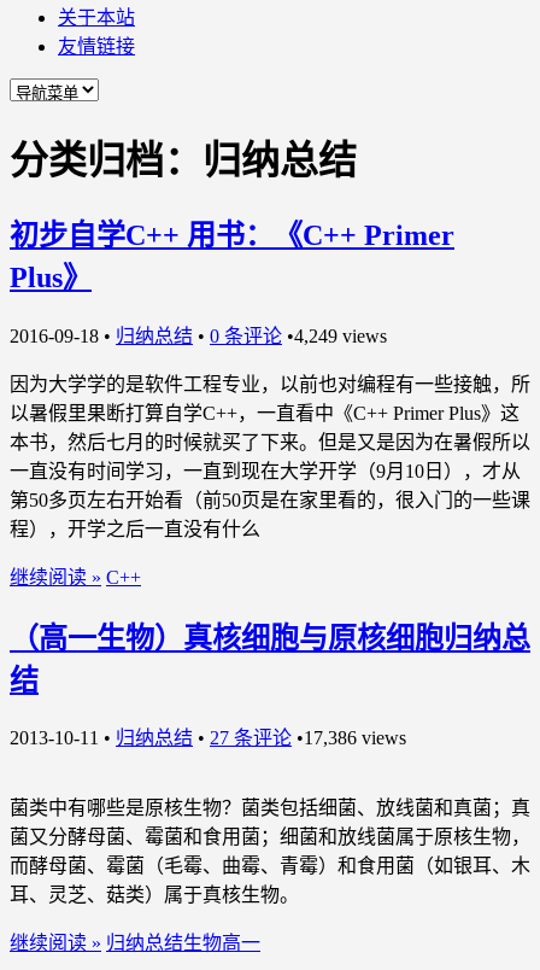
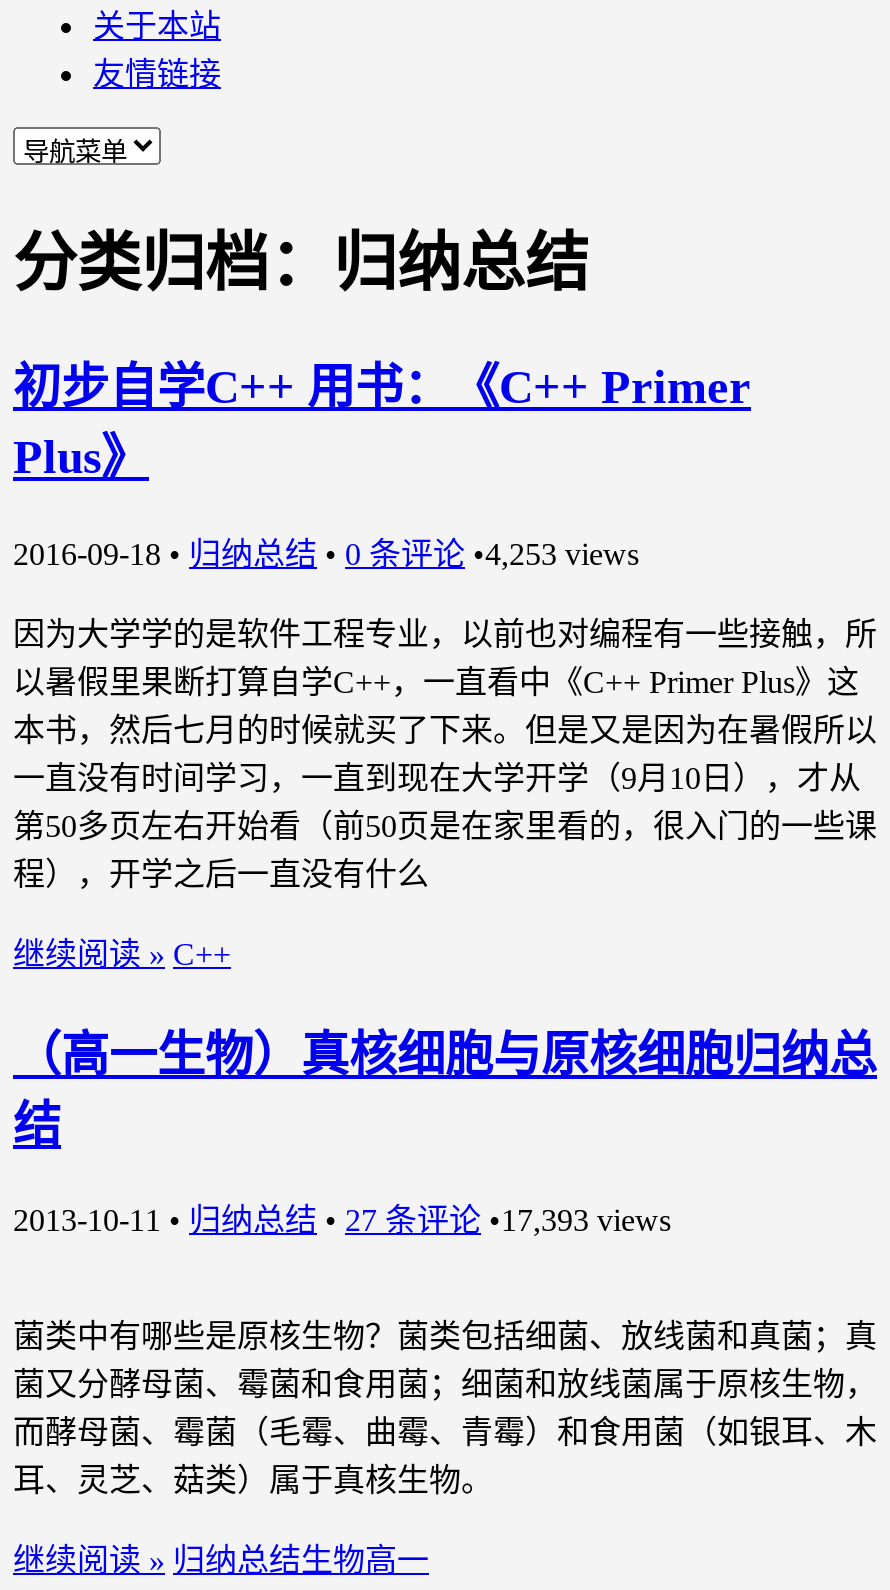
[10,325,387,346] 2016-09-18 • 归纳总结 • 0 条评论 •4,249 views -> [13,536,639,570] 2016-09-18 • 归纳总结 • 0 条评论 •4,253 views
[10,728,406,749] 2013-10-11 • 归纳总结 • 27 条评论 •17,386 views -> [13,1204,671,1238] 2013-10-11 • 归纳总结 • 27 条评论 •17,393 views

